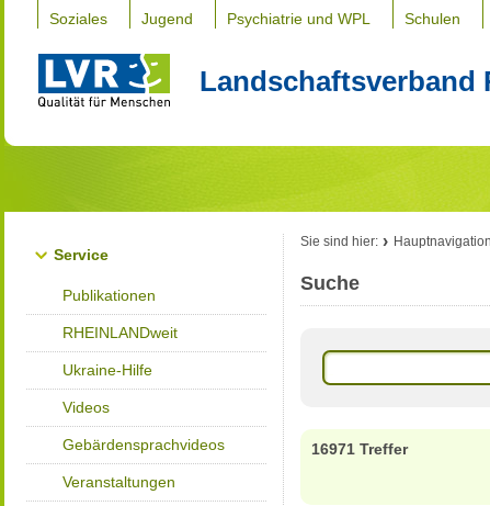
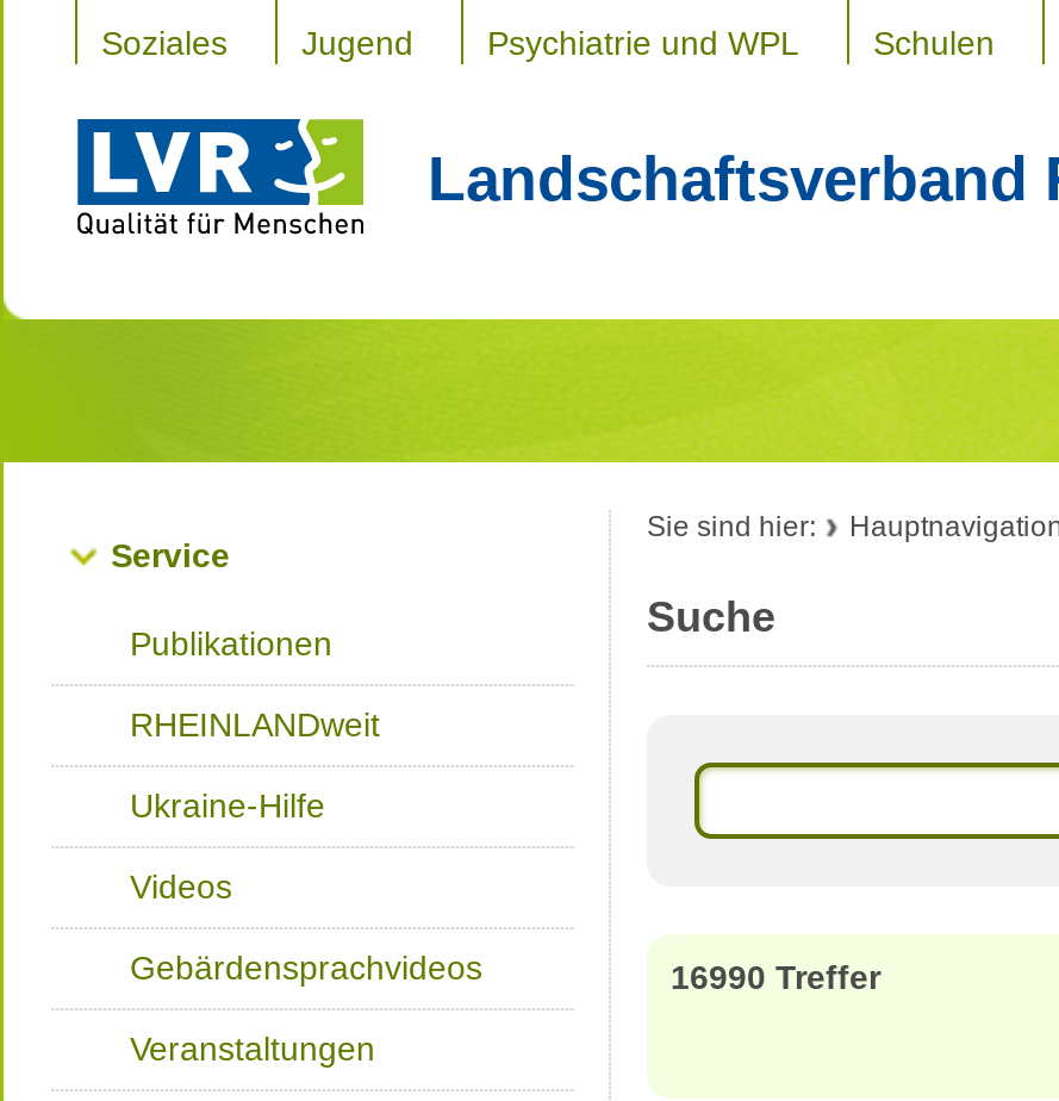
[311,440,408,458] 16971 Treffer -> [671,958,880,996] 16990 Treffer

